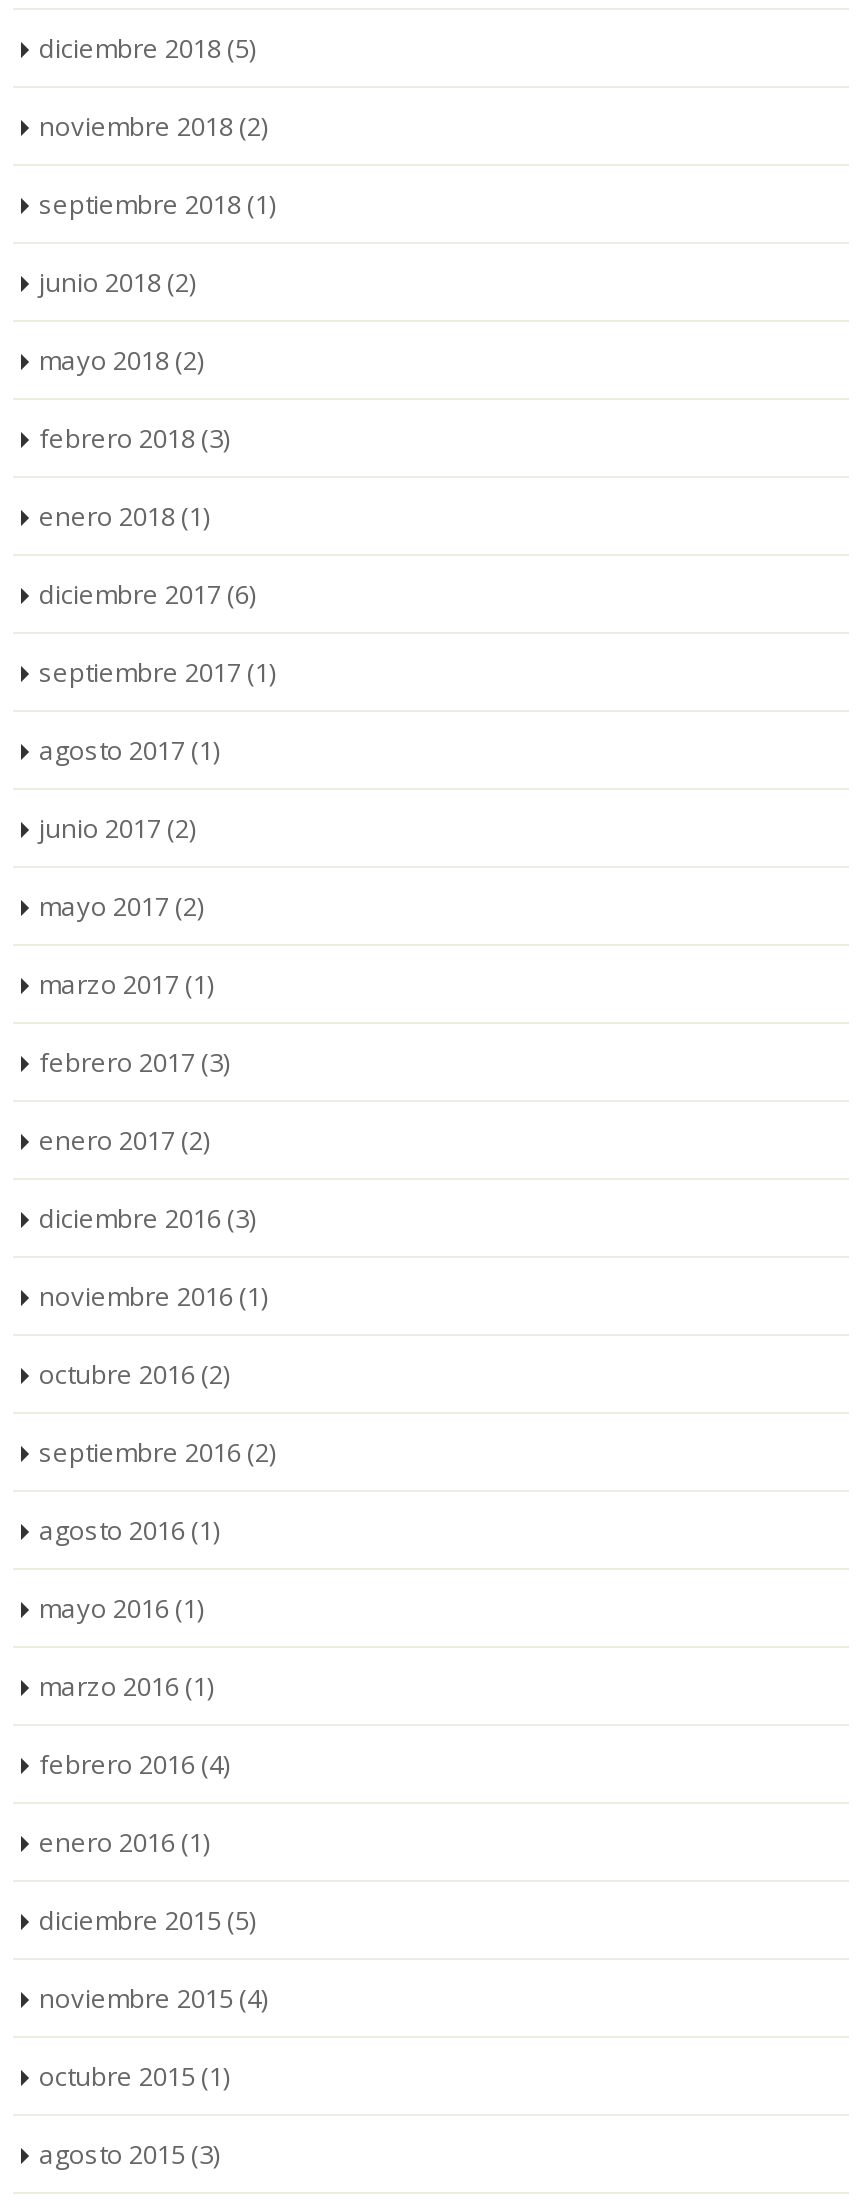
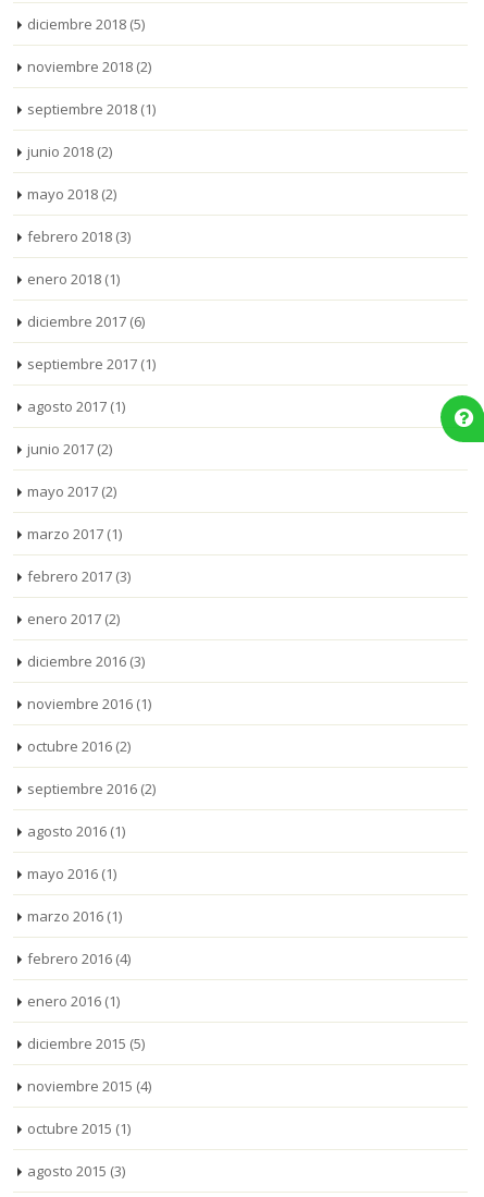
none -> [438,393,481,444] [image]

